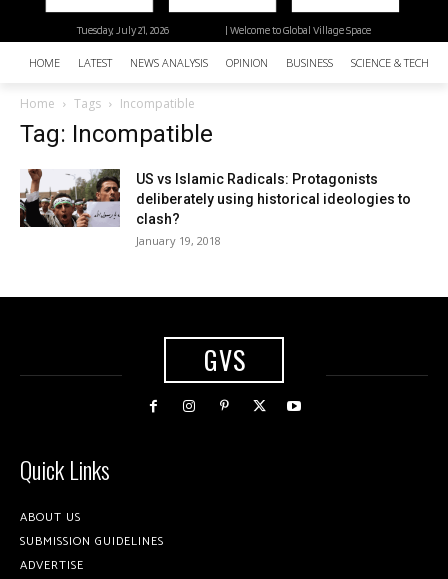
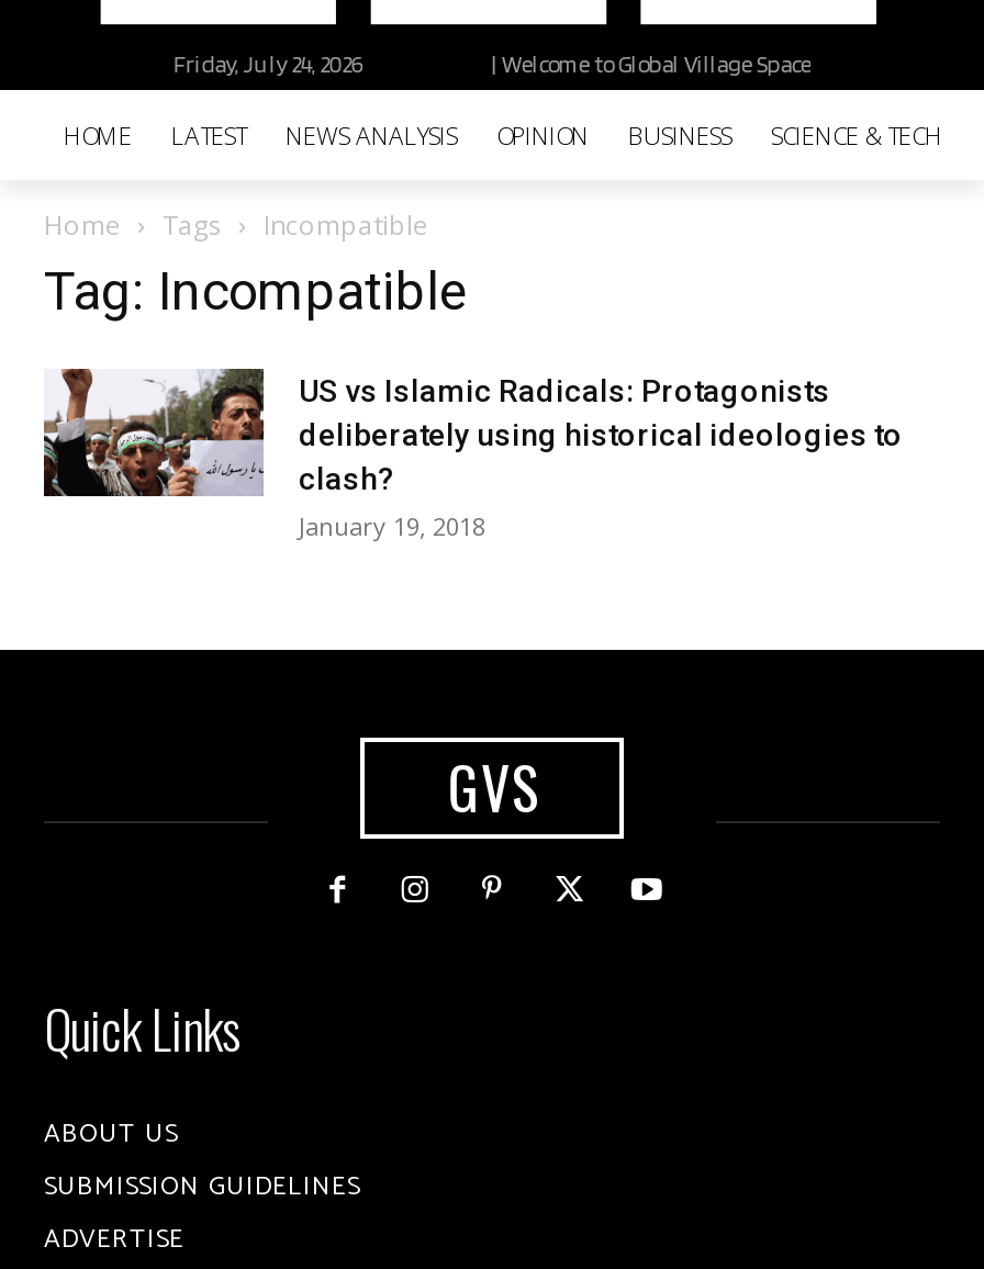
[77,23,169,37] Tuesday, July 21, 2026 -> [173,49,362,79] Friday, July 24, 2026

